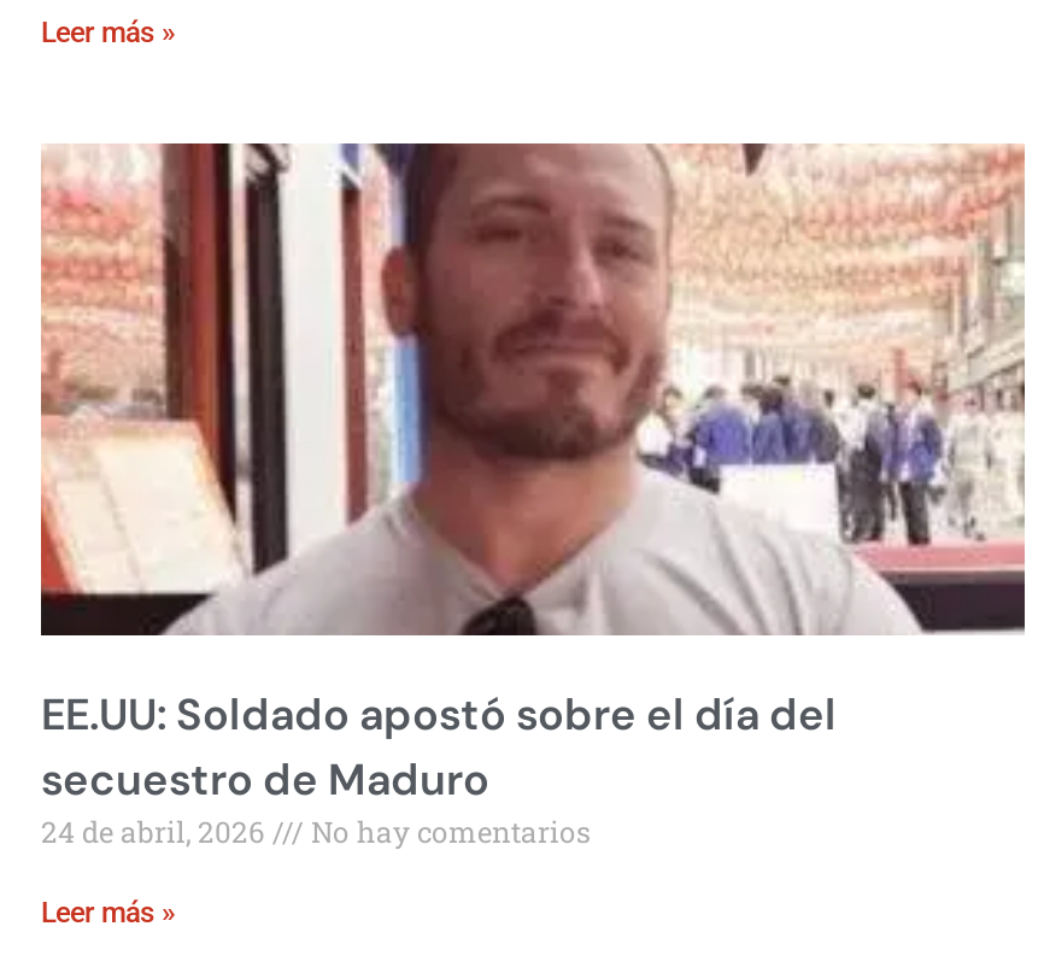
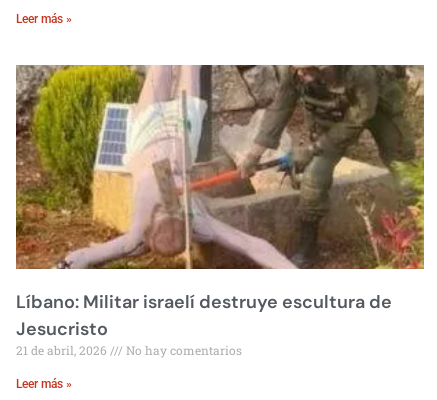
[39,141,1027,850] [image] | EE.UU: Soldado apostó sobre el día del | secuestro de Maduro | 24 de abril, 2026 -> [15,64,425,358] [image] | Líbano: Militar israelí destruye escultura de | Jesucristo | 21 de abril, 2026

